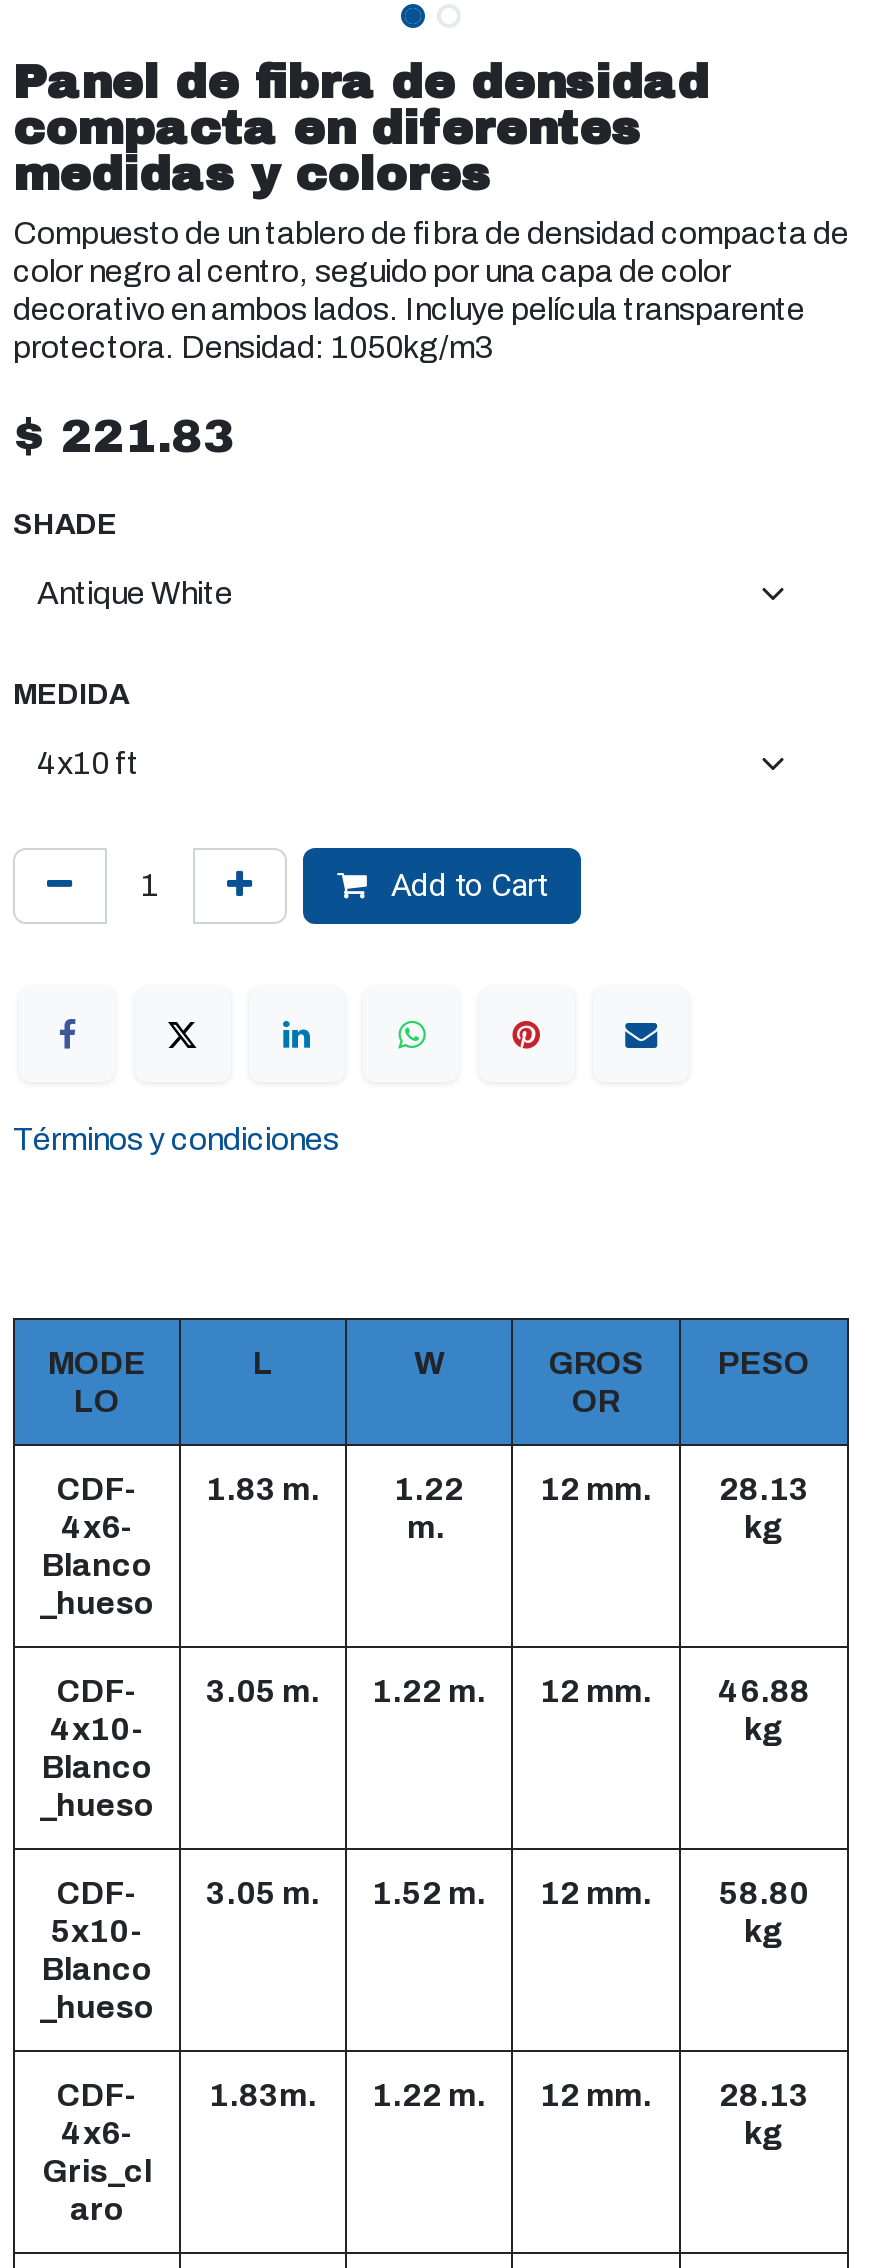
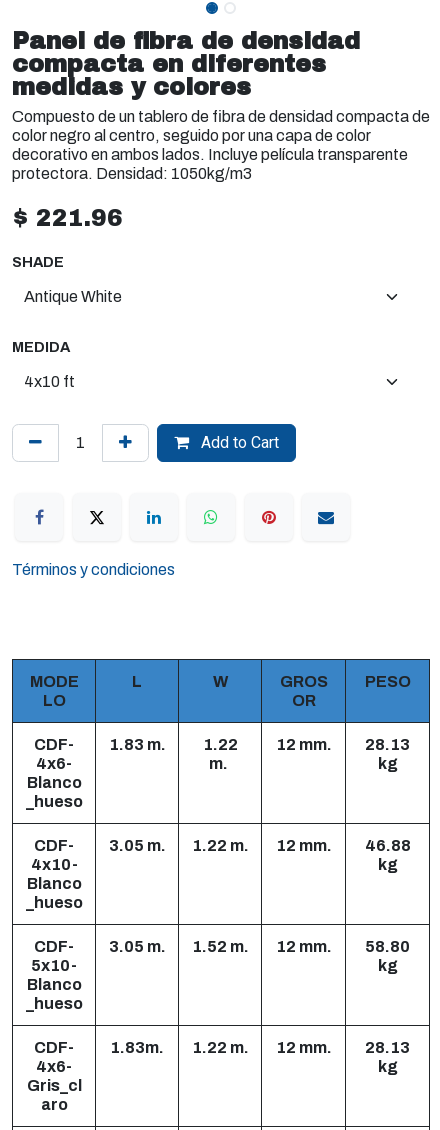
[13,410,235,462] $221.83 -> [12,205,123,231] $221.96

